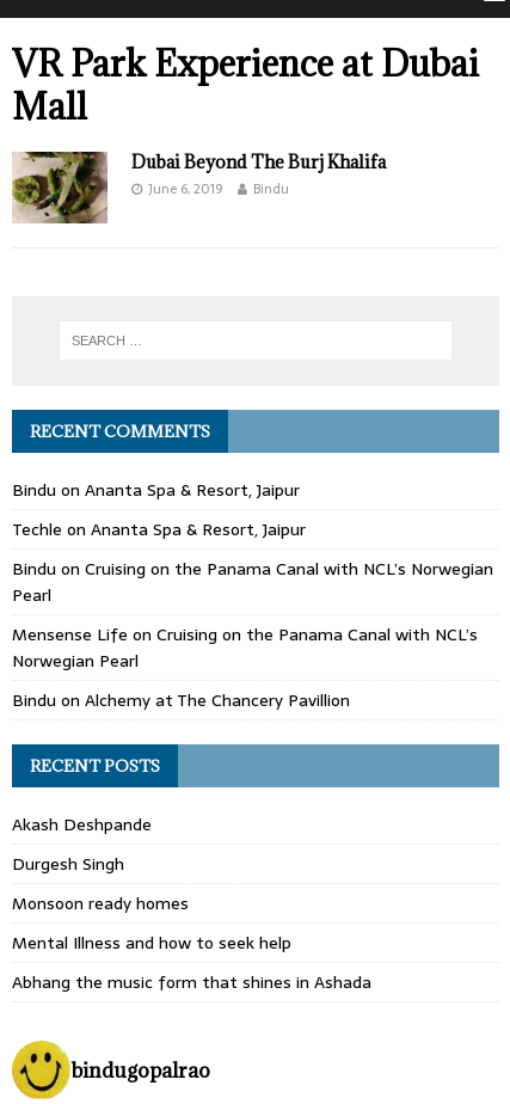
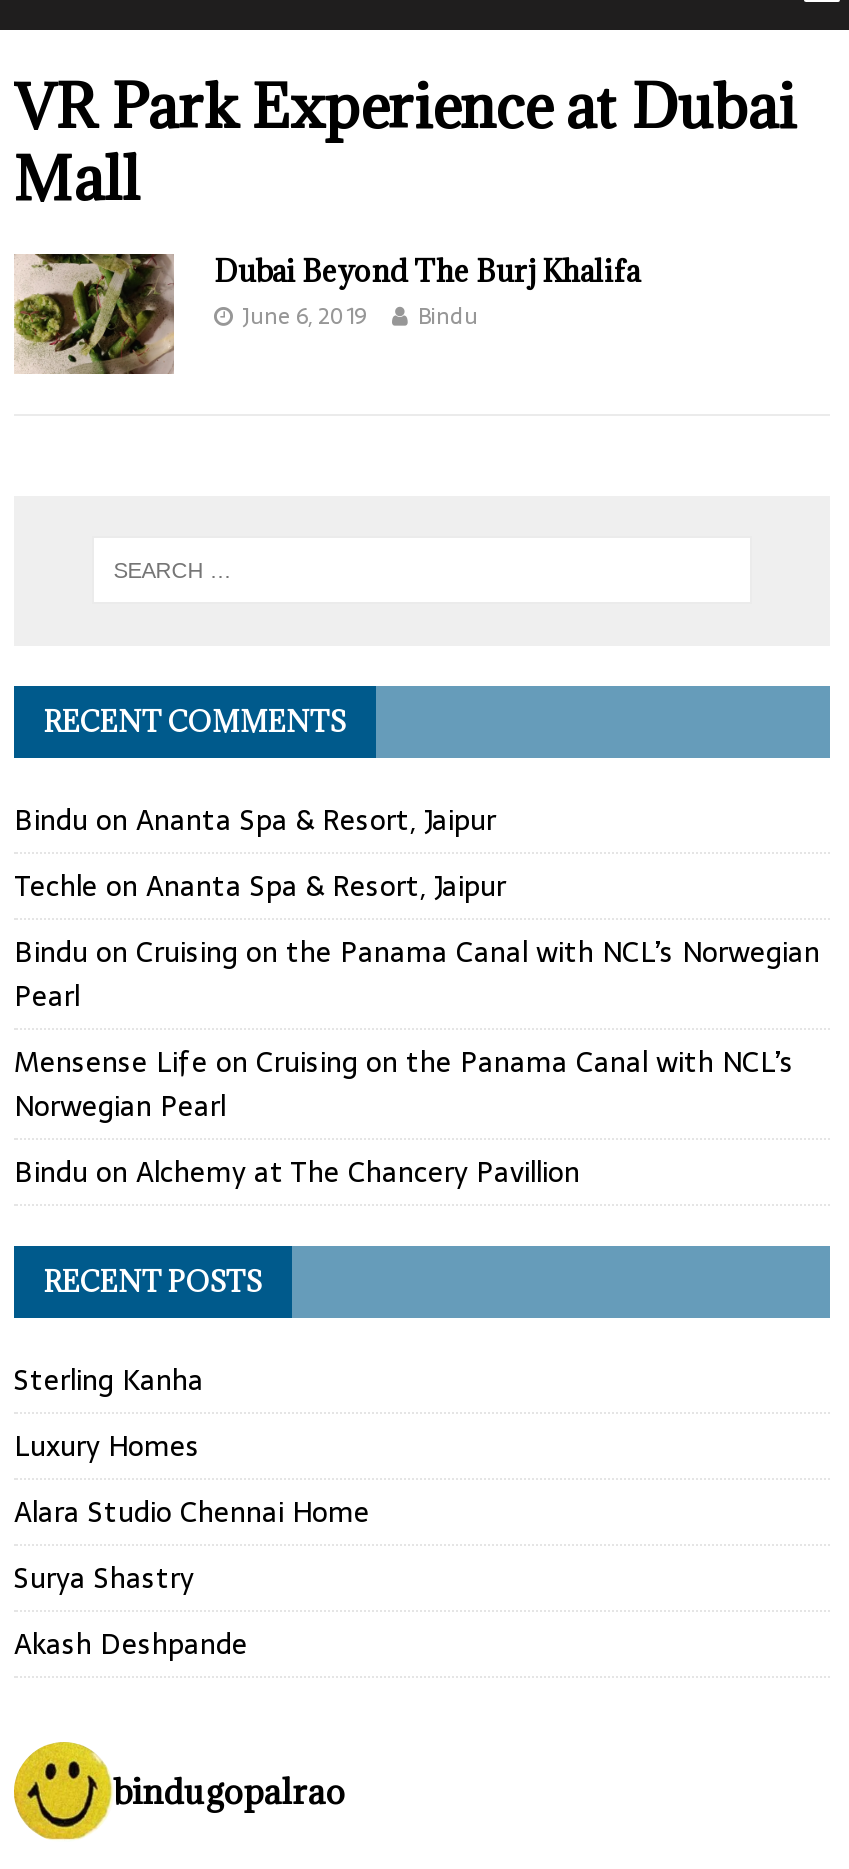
none -> [14,1358,370,1600] Sterling Kanha | Luxury Homes | Alara Studio Chennai Home | Surya Shastry
moved [12,811,152,837] -> [14,1622,248,1666]: Akash Deshpande
[12,850,371,995] Durgesh Singh | Monsoon ready homes | Mental Illness and how to seek help | Abhang the music form that shines in Ashada -> none

